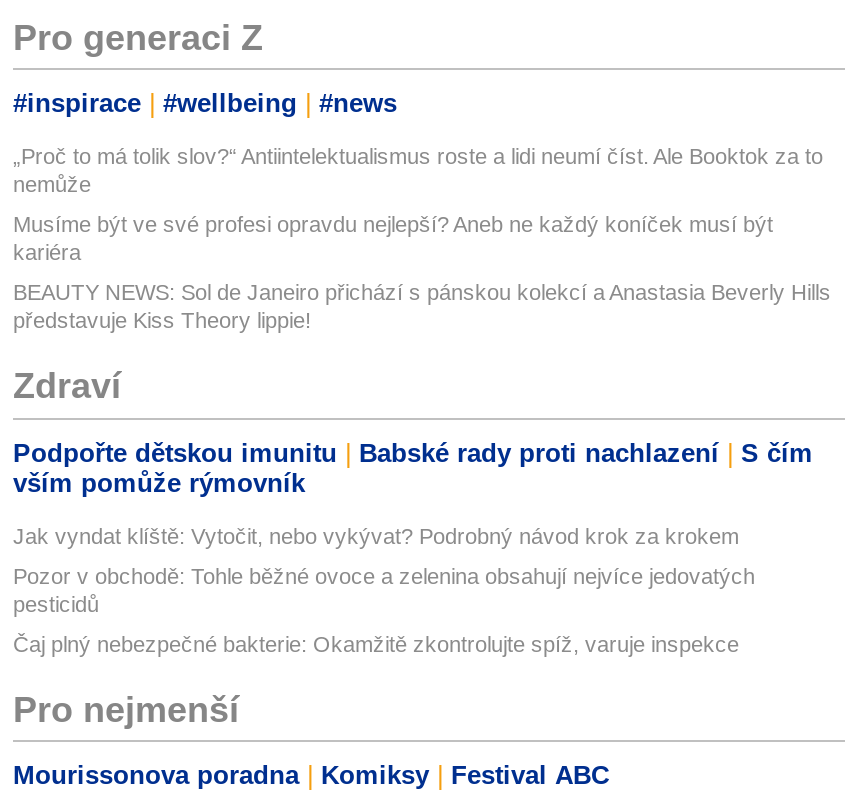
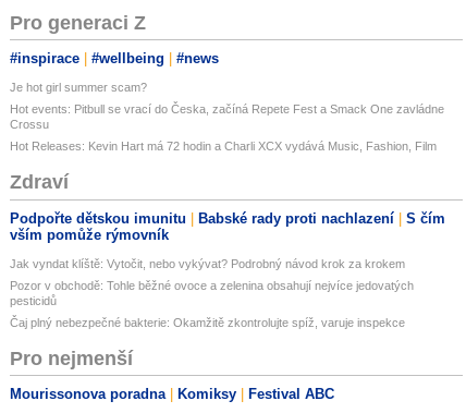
[13,145,823,197] „Proč to má tolik slov?“ Antiintelektualismus roste a lidi neumí číst. Ale Booktok za to | nemůže -> [10,81,147,94] Je hot girl summer scam?
[13,213,773,265] Musíme být ve své profesi opravdu nejlepší? Aneb ne každý koníček musí být | kariéra -> [10,103,444,131] Hot events: Pitbull se vrací do Česka, začíná Repete Fest a Smack One zavládne | Crossu
[13,281,831,333] BEAUTY NEWS: Sol de Janeiro přichází s pánskou kolekcí a Anastasia Beverly Hills | představuje Kiss Theory lippie! -> [10,140,437,153] Hot Releases: Kevin Hart má 72 hodin a Charli XCX vydává Music, Fashion, Film

